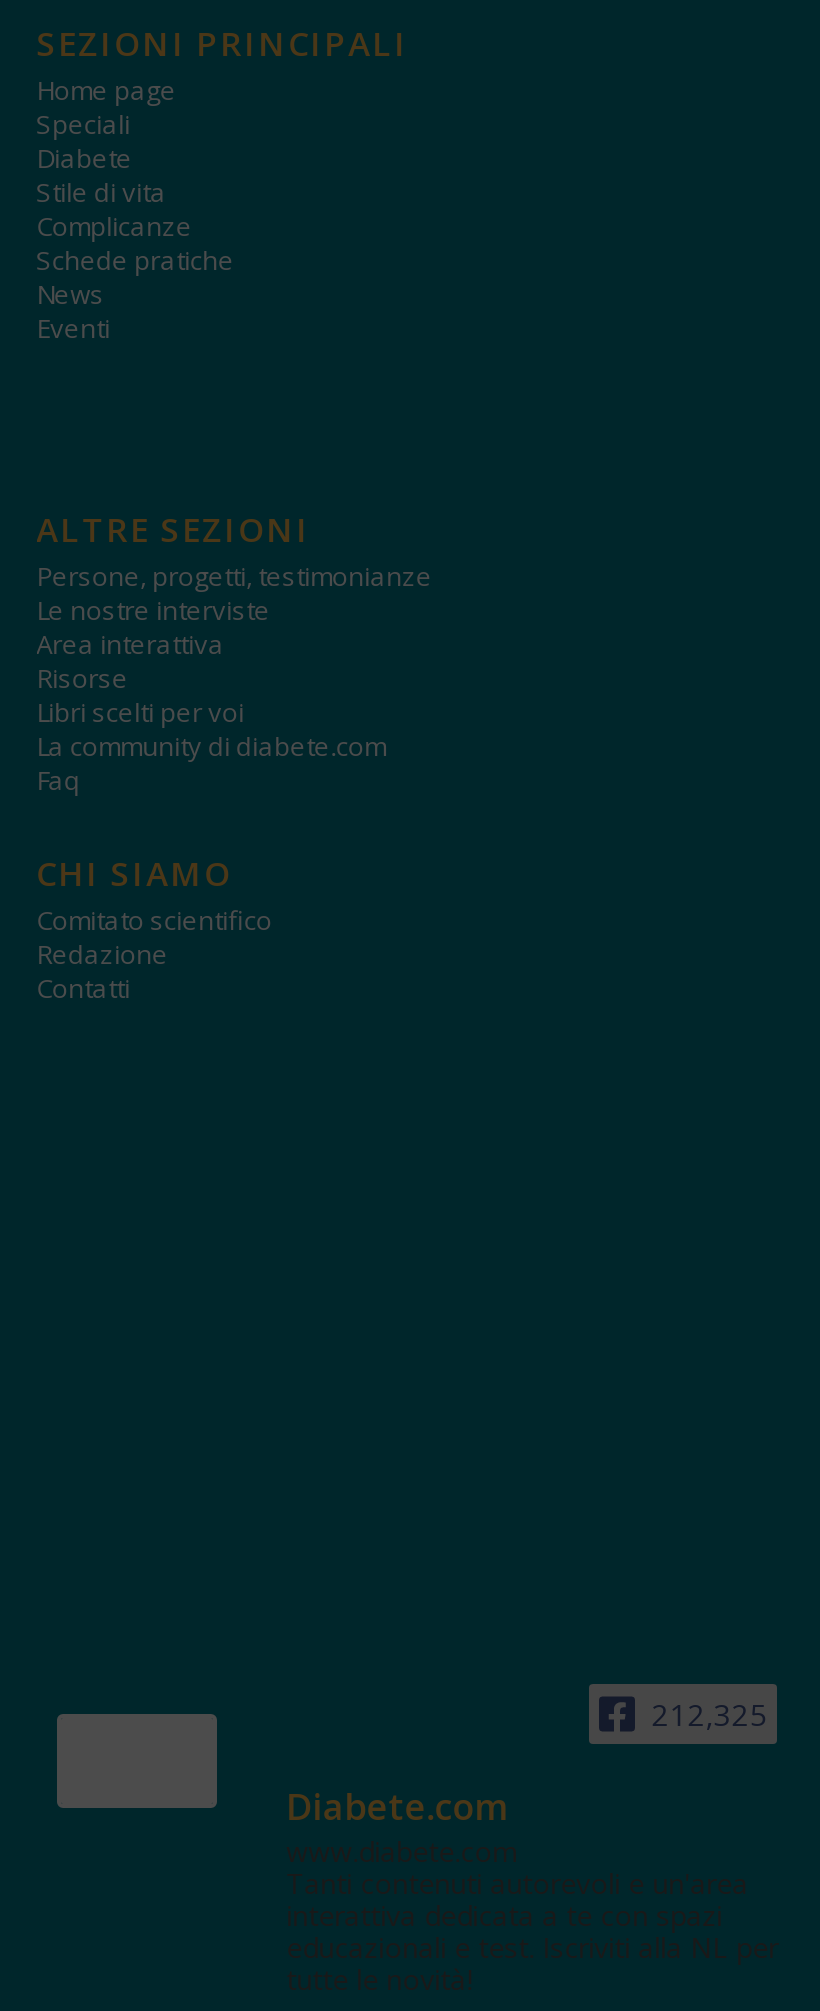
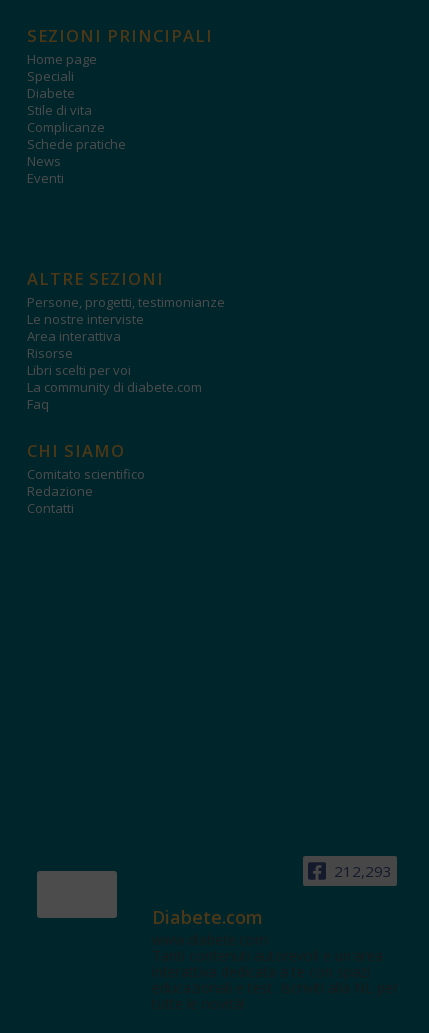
[652,1693,768,1733] 212,325 -> [334,860,392,880] 212,293

